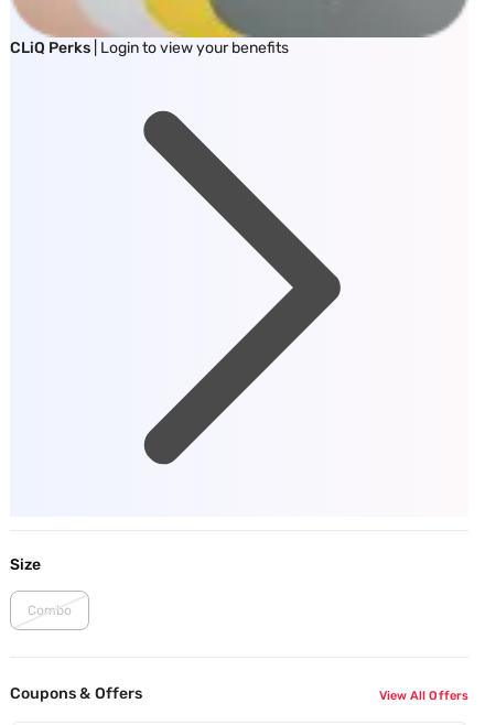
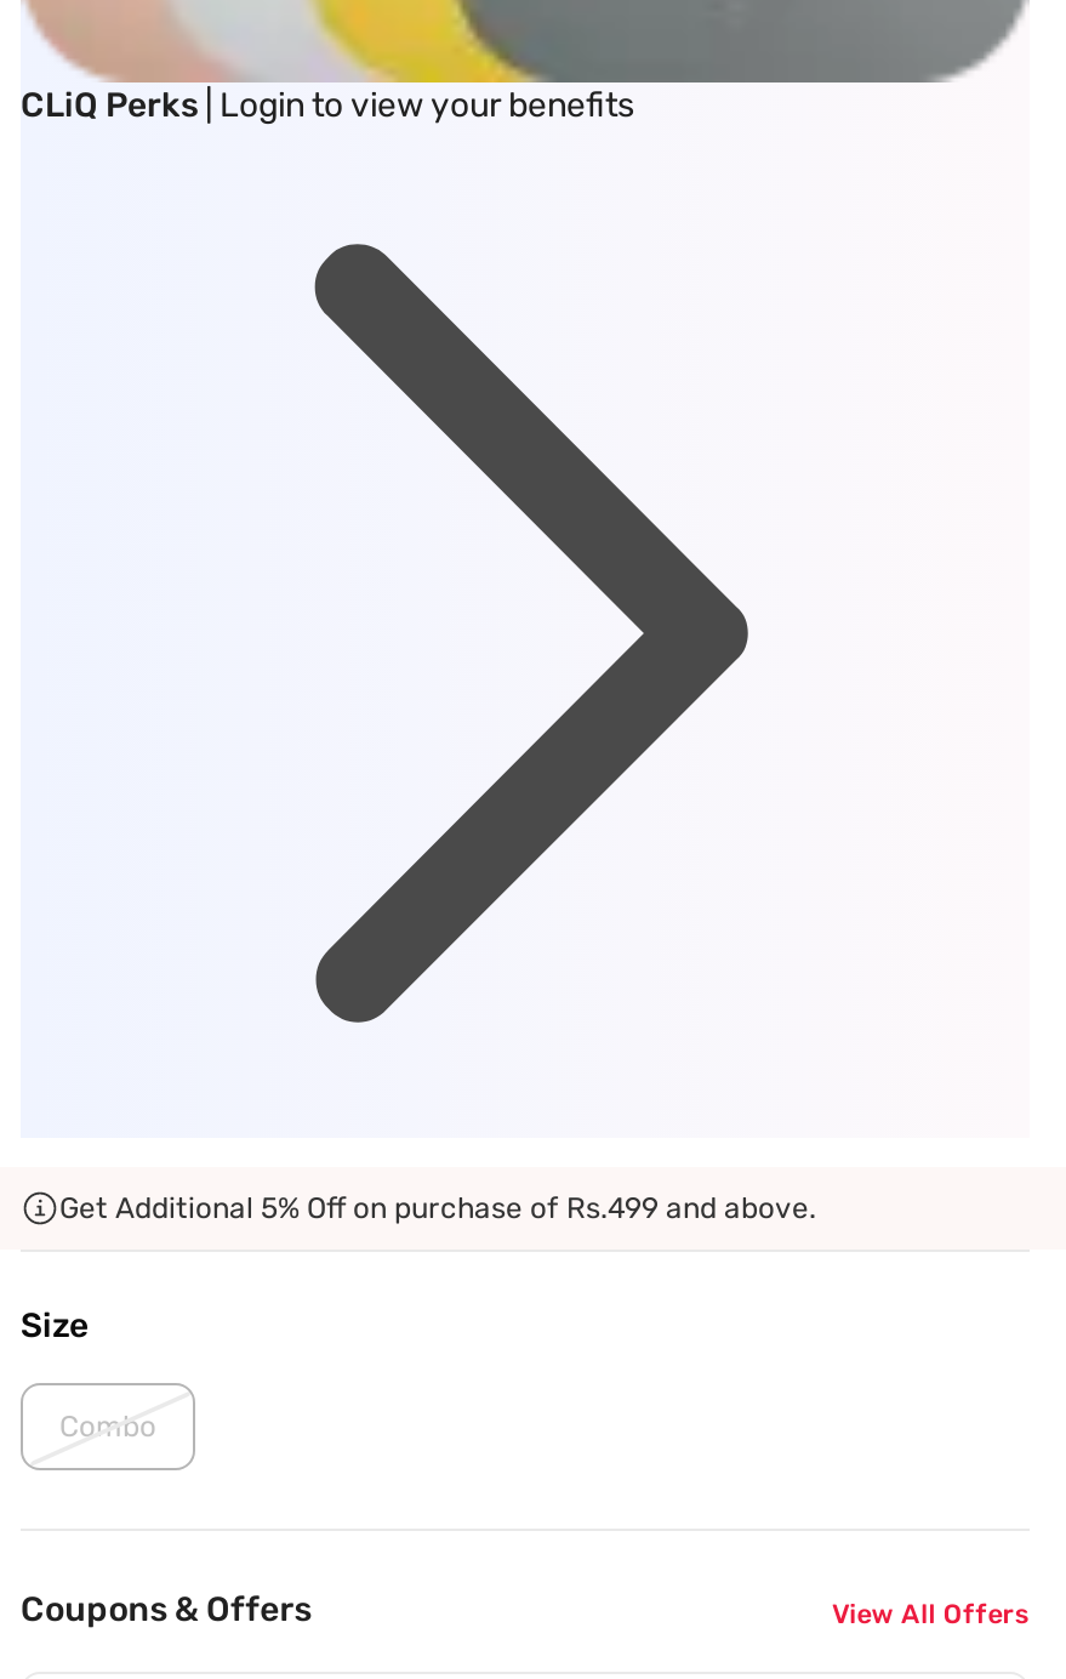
none -> [59,1191,816,1225] Get Additional 5% Off on purchase of Rs.499 and above.

